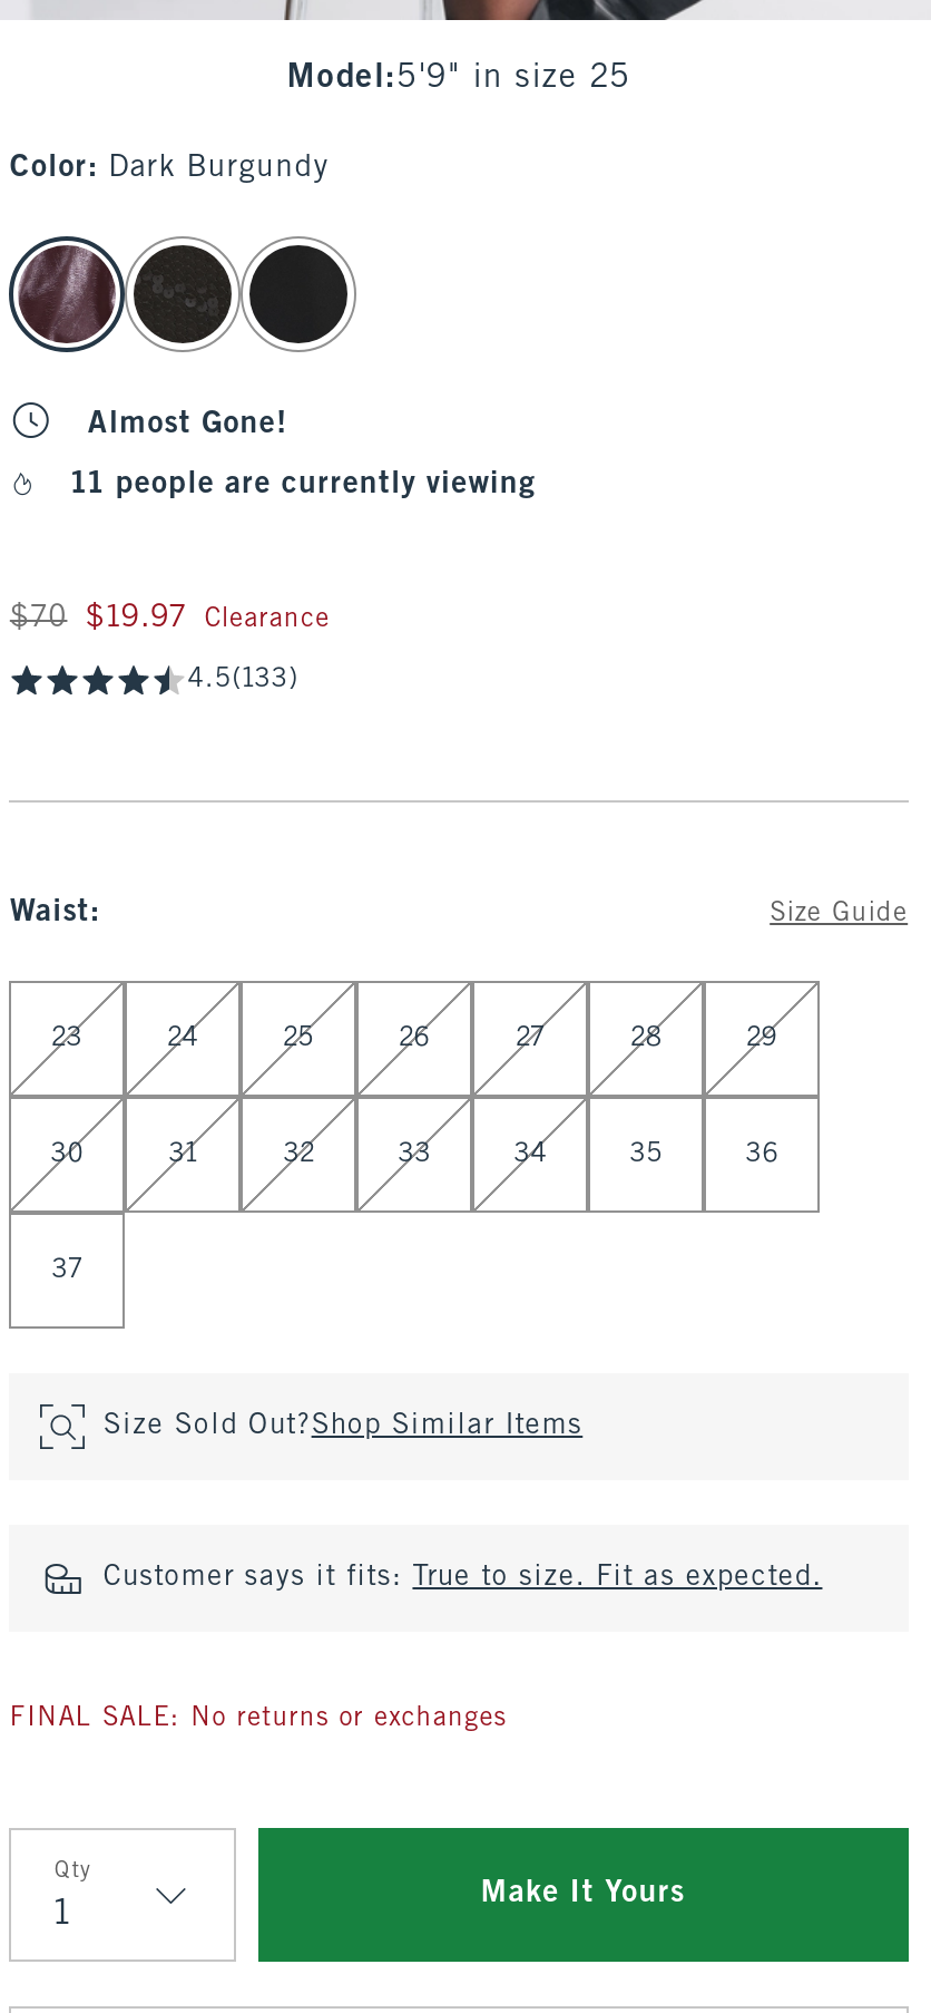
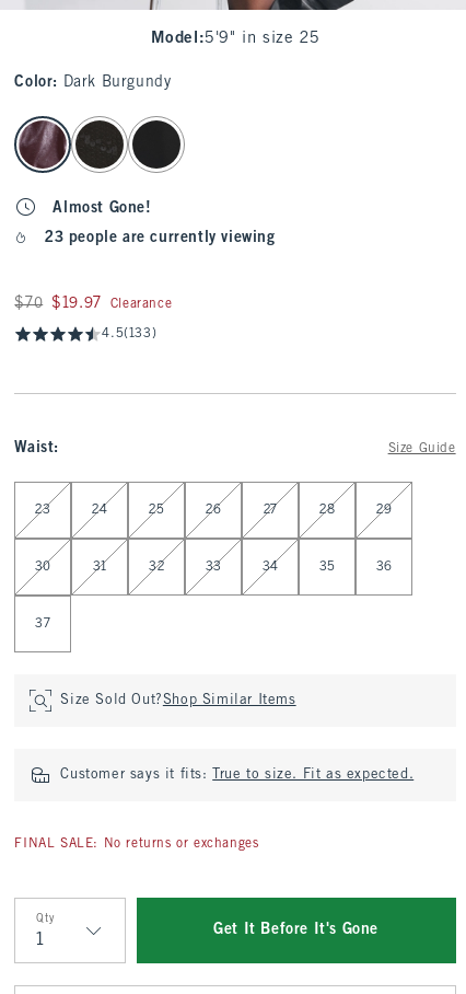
[71,470,536,499] 11 people are currently viewing -> [45,231,275,245] 23 people are currently viewing
[481,1879,685,1908] Make It Yours -> [214,923,379,937] Get It Before It's Gone

